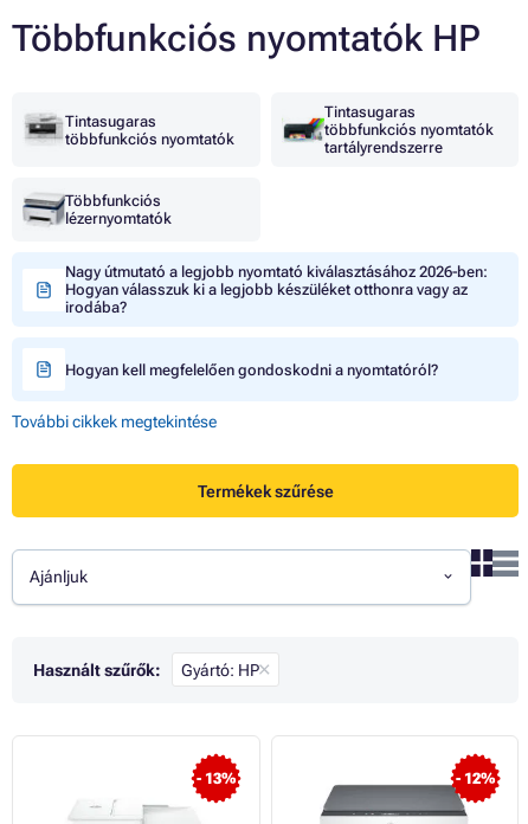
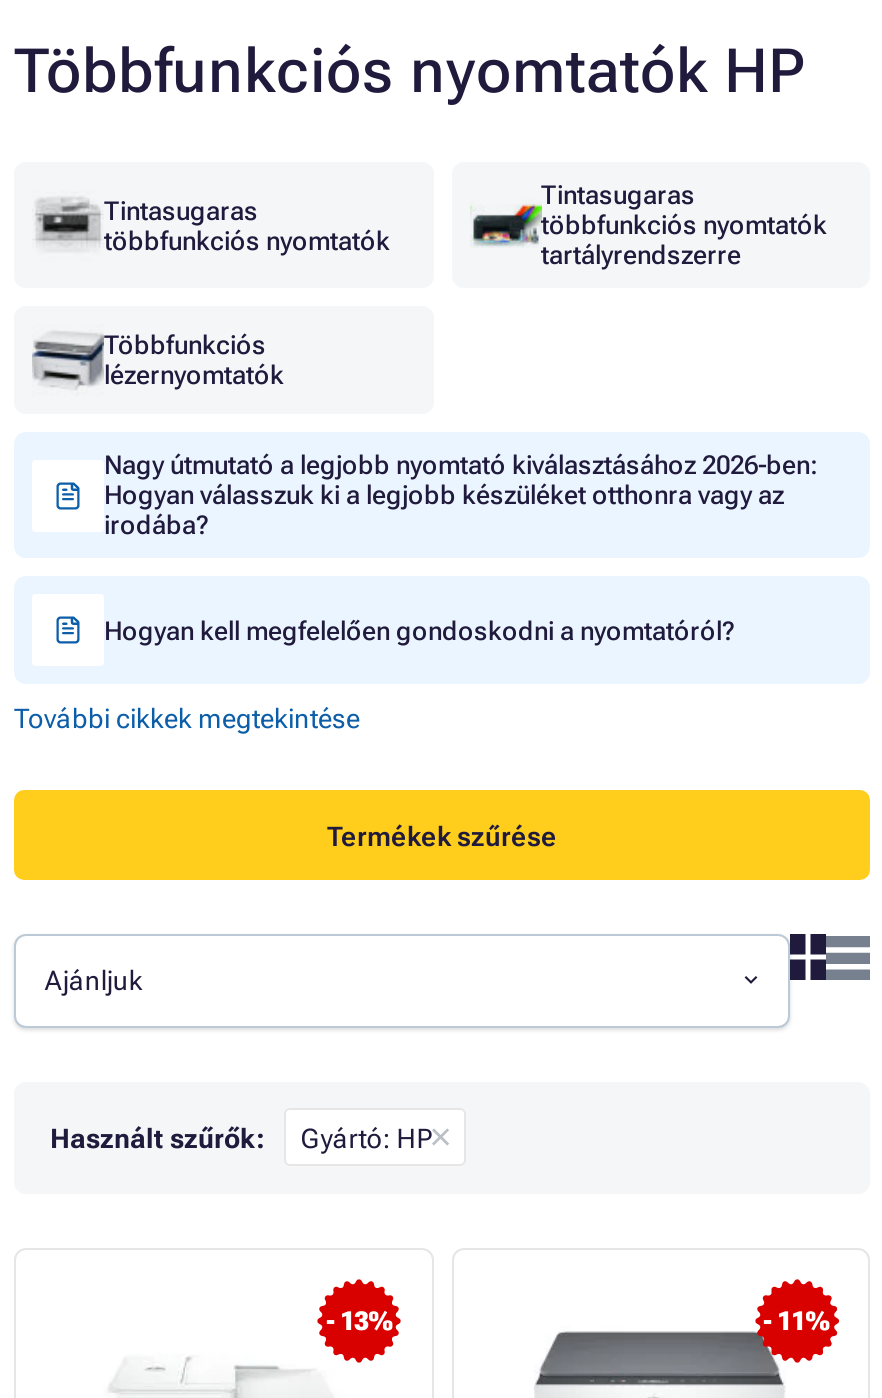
[455,770,494,787] - 12% -> [763,1306,829,1336] - 11%

